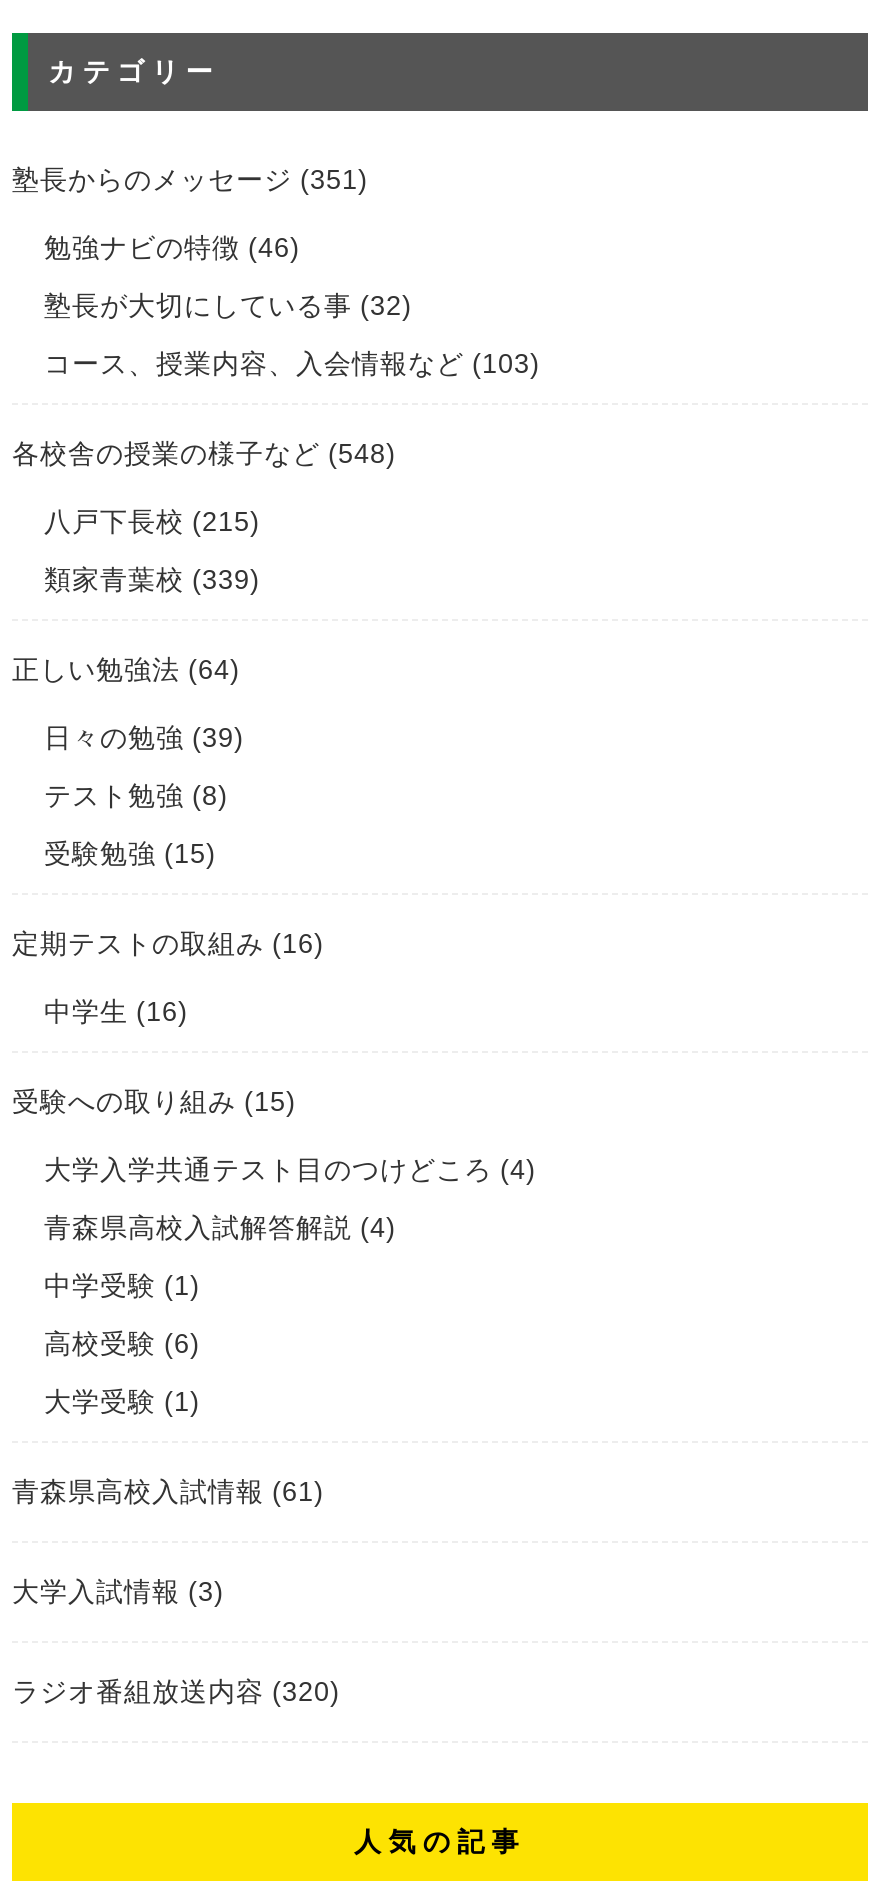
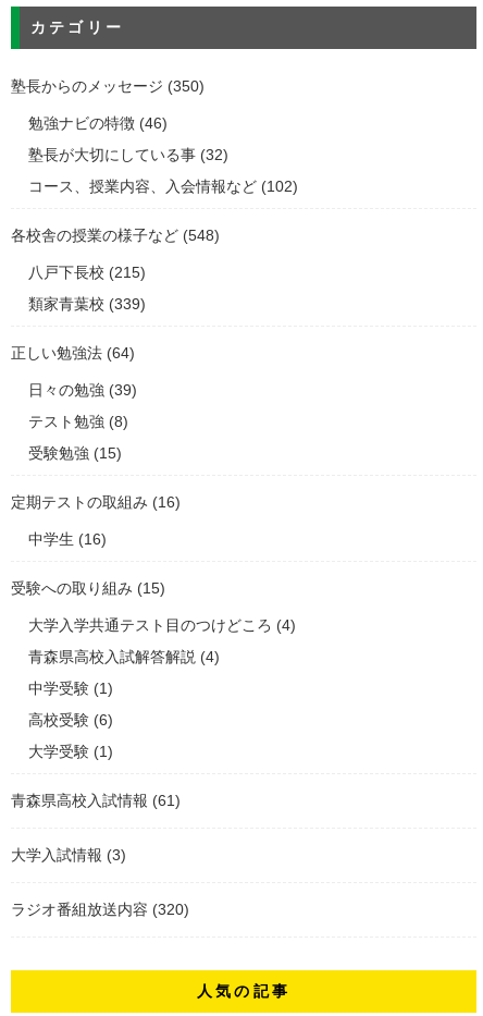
[12,164,368,194] 塾長からのメッセージ(351) -> [11,78,205,94] 塾長からのメッセージ(350)
[44,348,540,378] コース、授業内容、入会情報など(103) -> [28,178,298,194] コース、授業内容、入会情報など(102)

